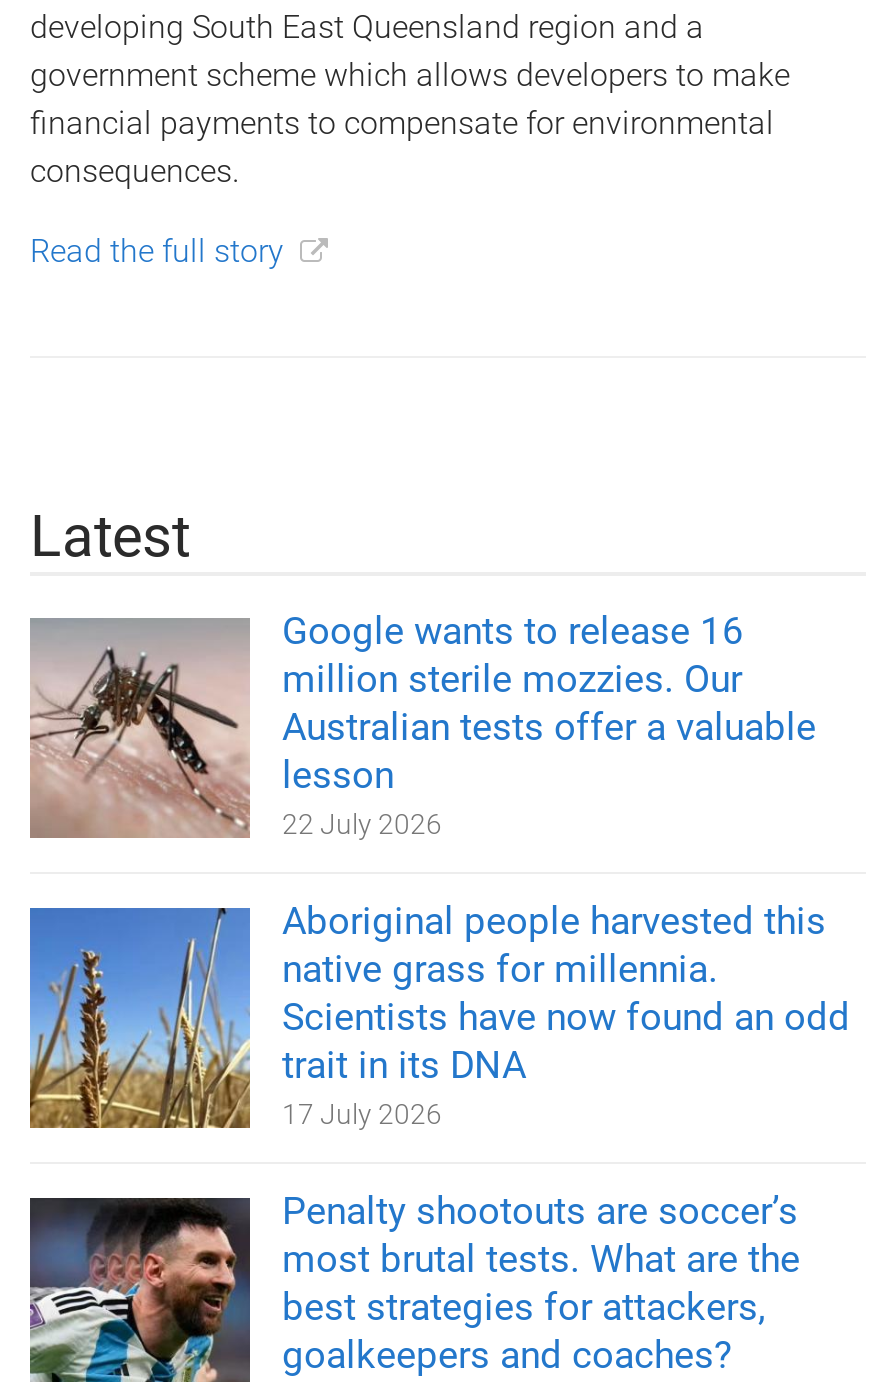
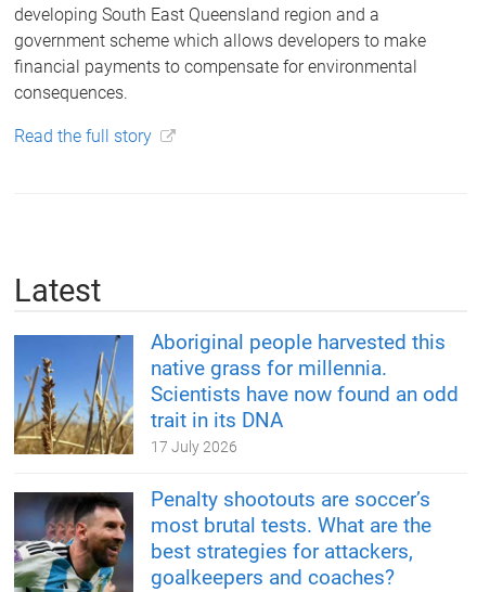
[28,607,816,839] [image] | Google wants to release 16 | million sterile mozzies. Our | Australian tests offer a valuable | lesson | 22 July 2026 -> none

